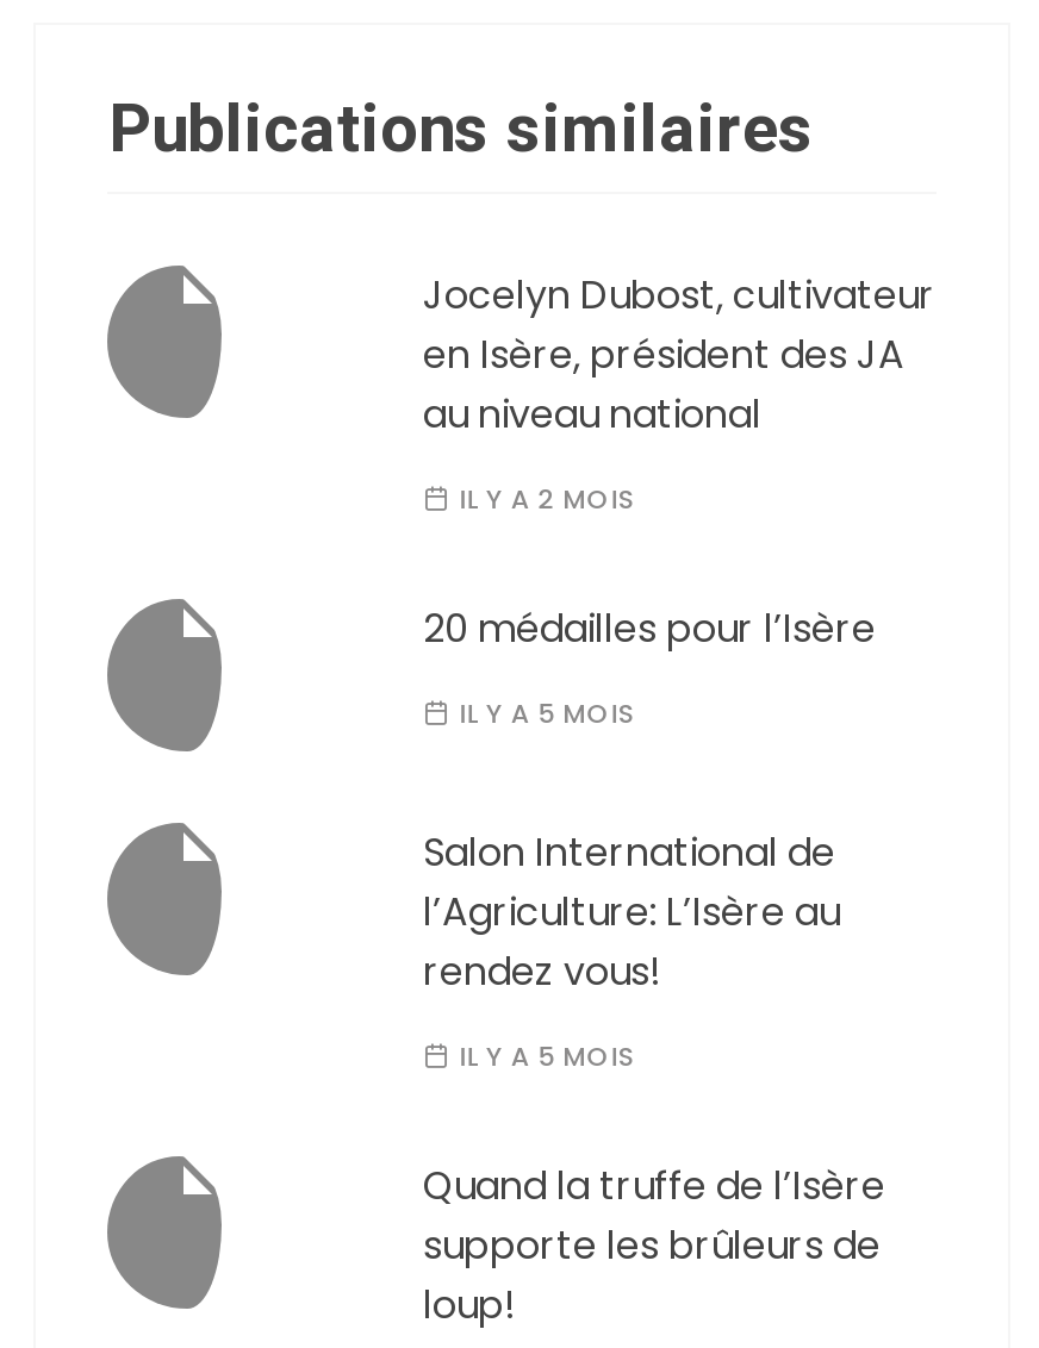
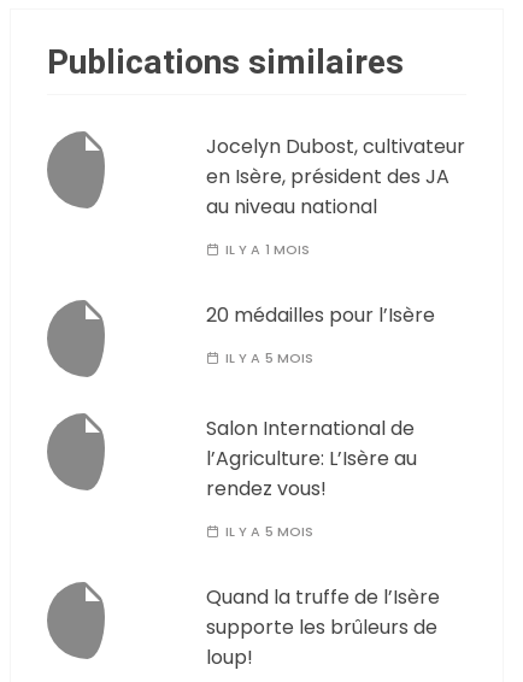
[459,479,635,518] IL Y A 2 MOIS -> [225,240,310,259] IL Y A 1 MOIS

